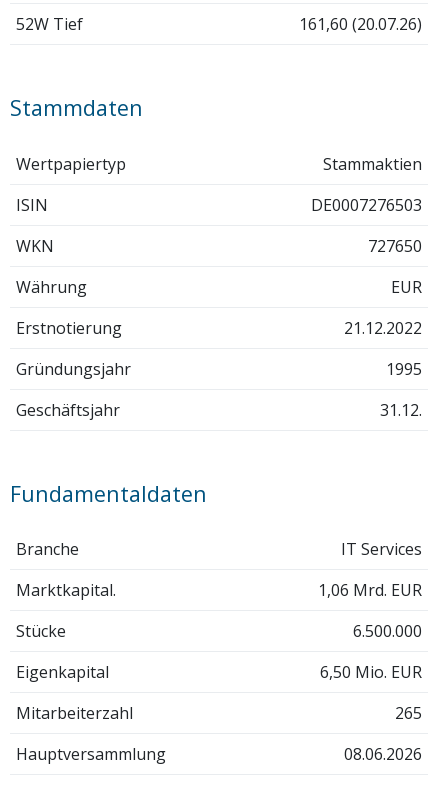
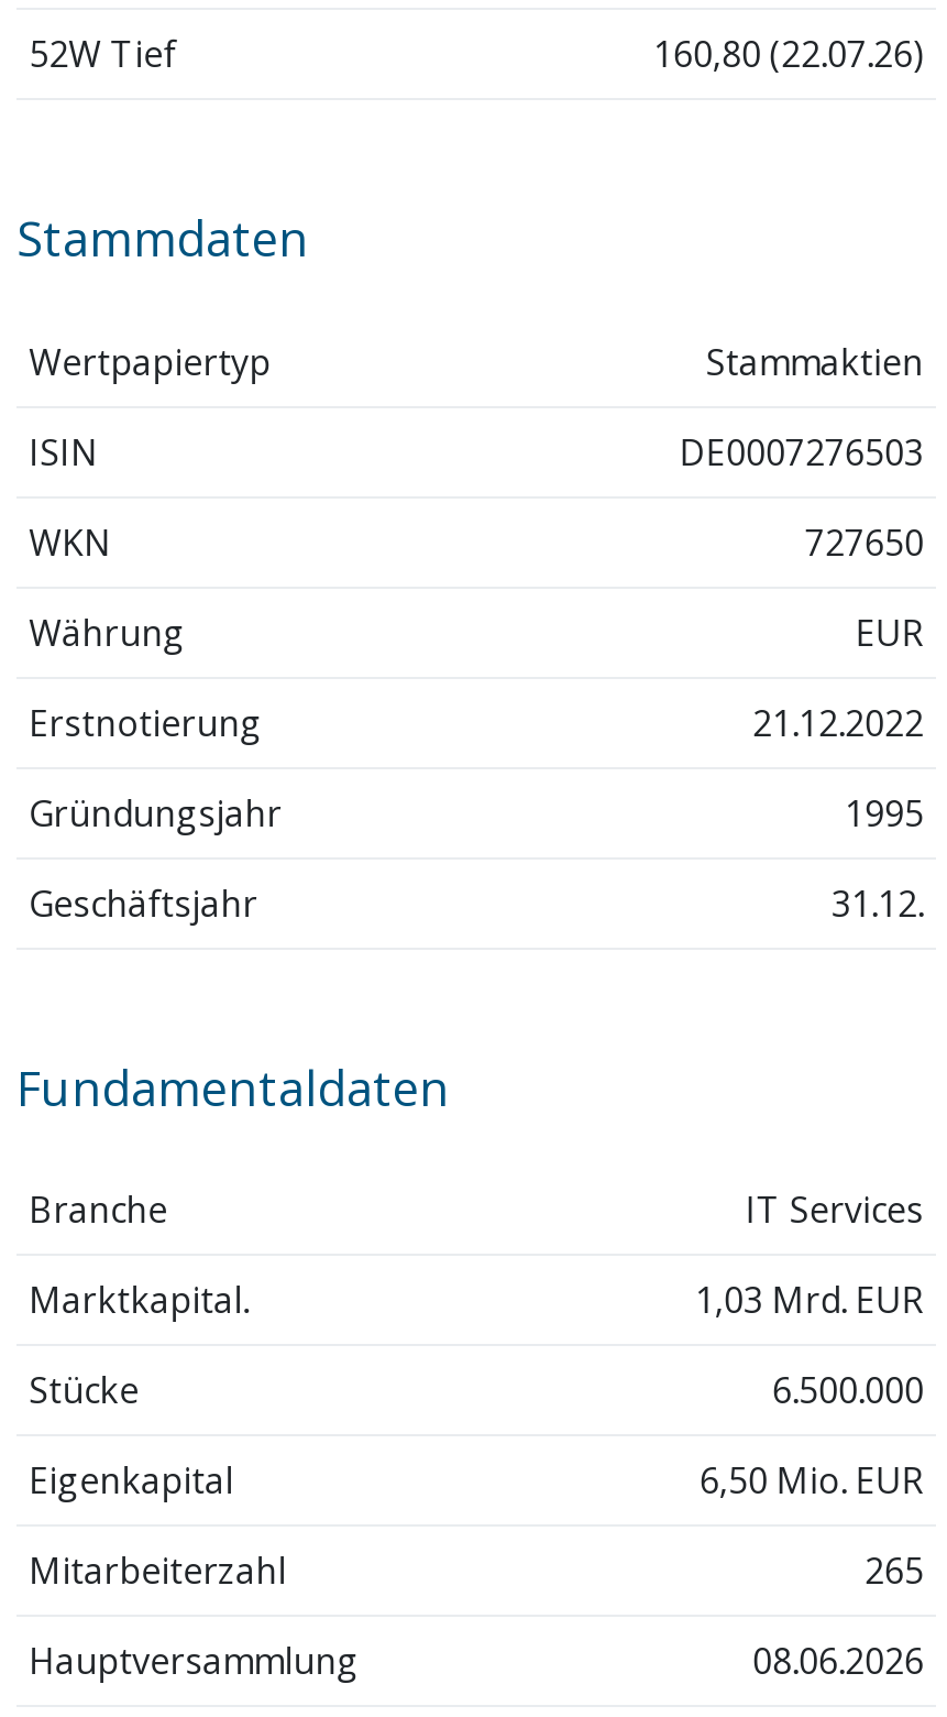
[299,13,422,35] 161,60 (20.07.26) -> [653,29,924,78] 160,80 (22.07.26)
[318,579,422,601] 1,06 Mrd. EUR -> [695,1277,924,1325] 1,03 Mrd. EUR

